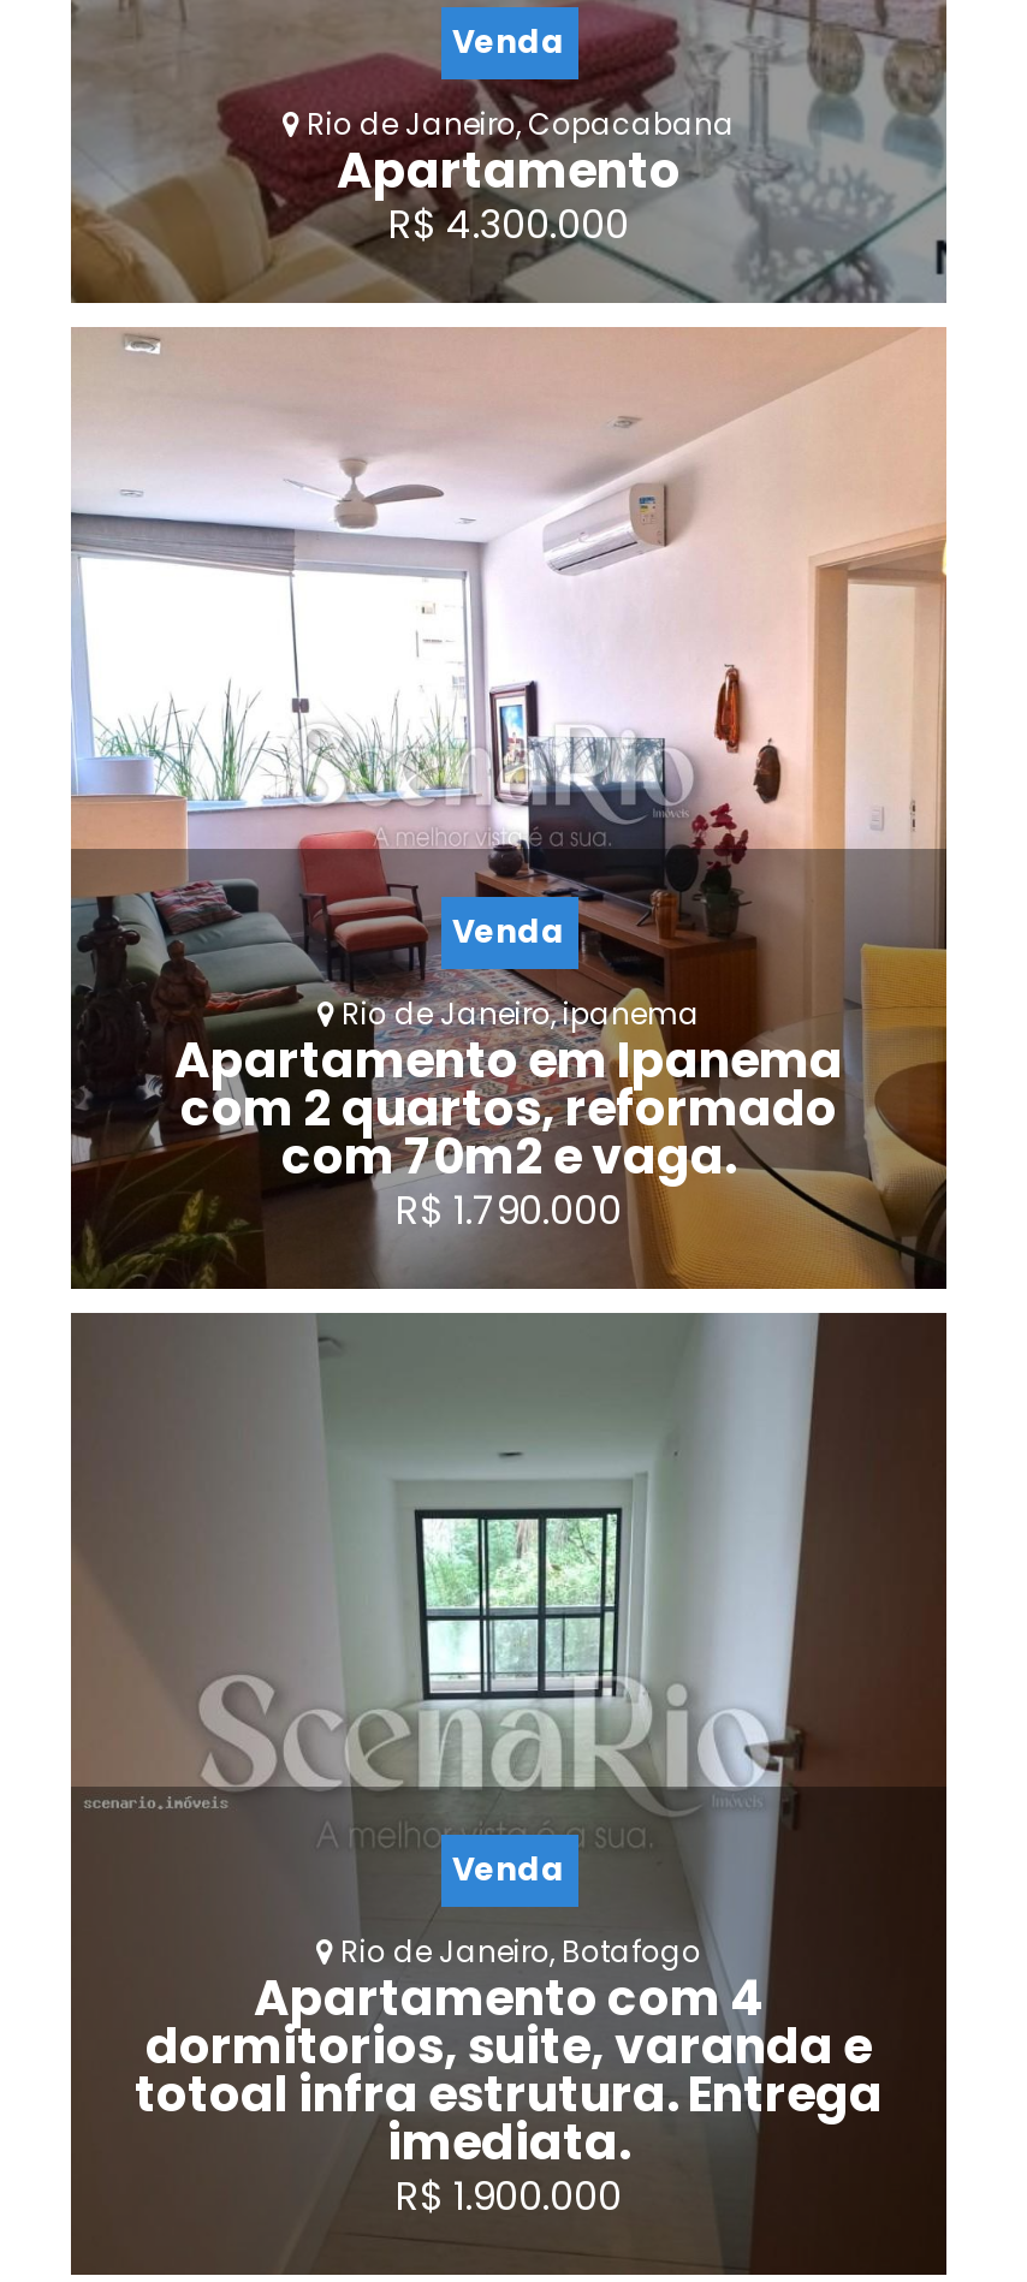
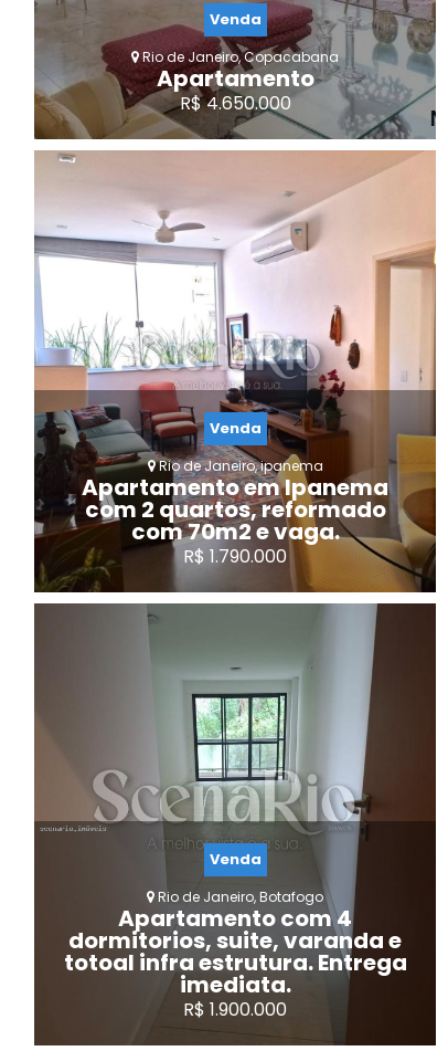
[388,197,629,252] R$ 4.300.000 -> [179,91,291,116] R$ 4.650.000

